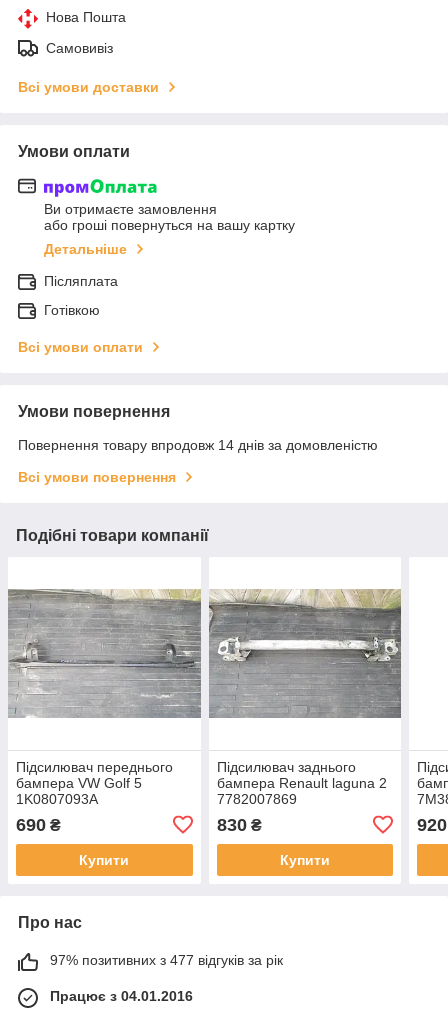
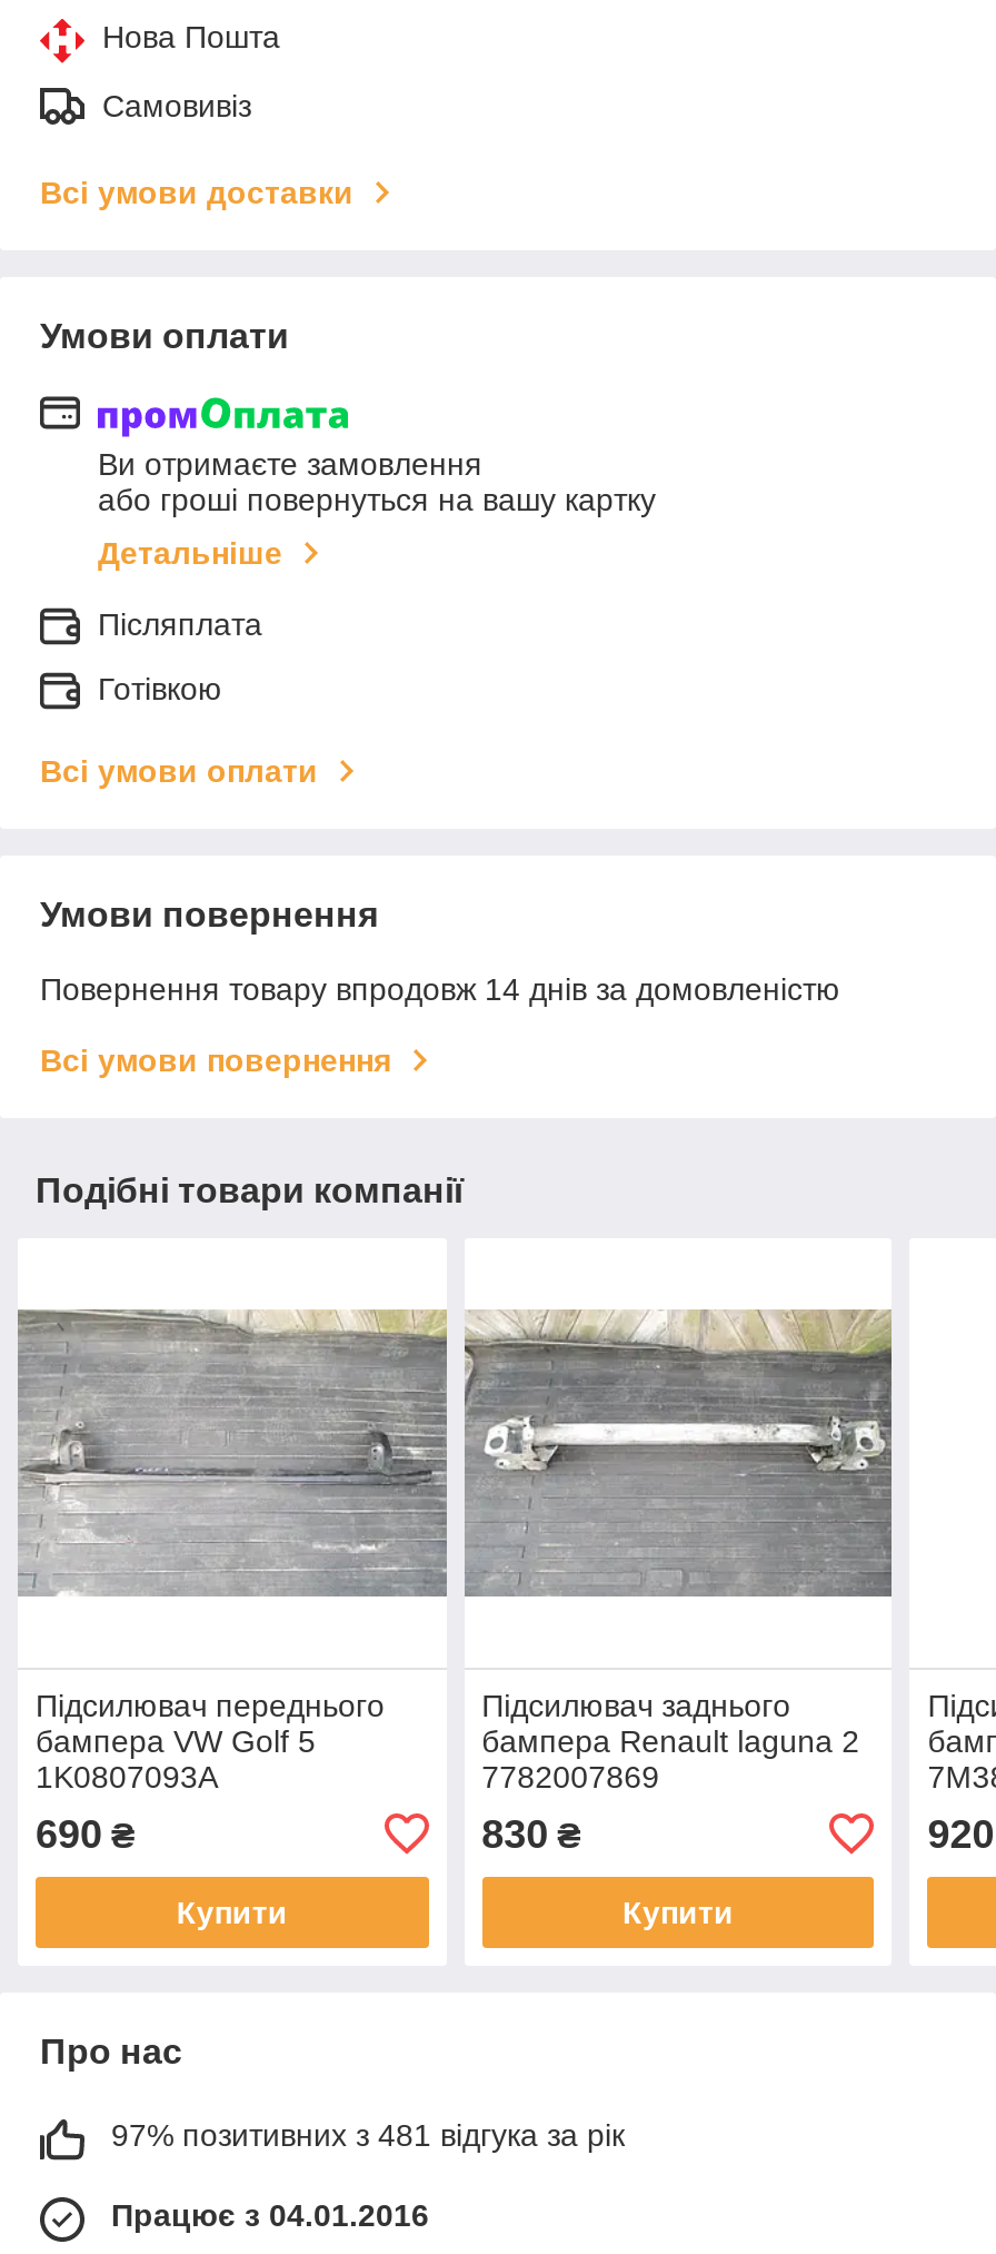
[50,952,283,968] 97% позитивних з 477 відгуків за рік -> [111,2117,625,2152] 97% позитивних з 481 відгука за рік

